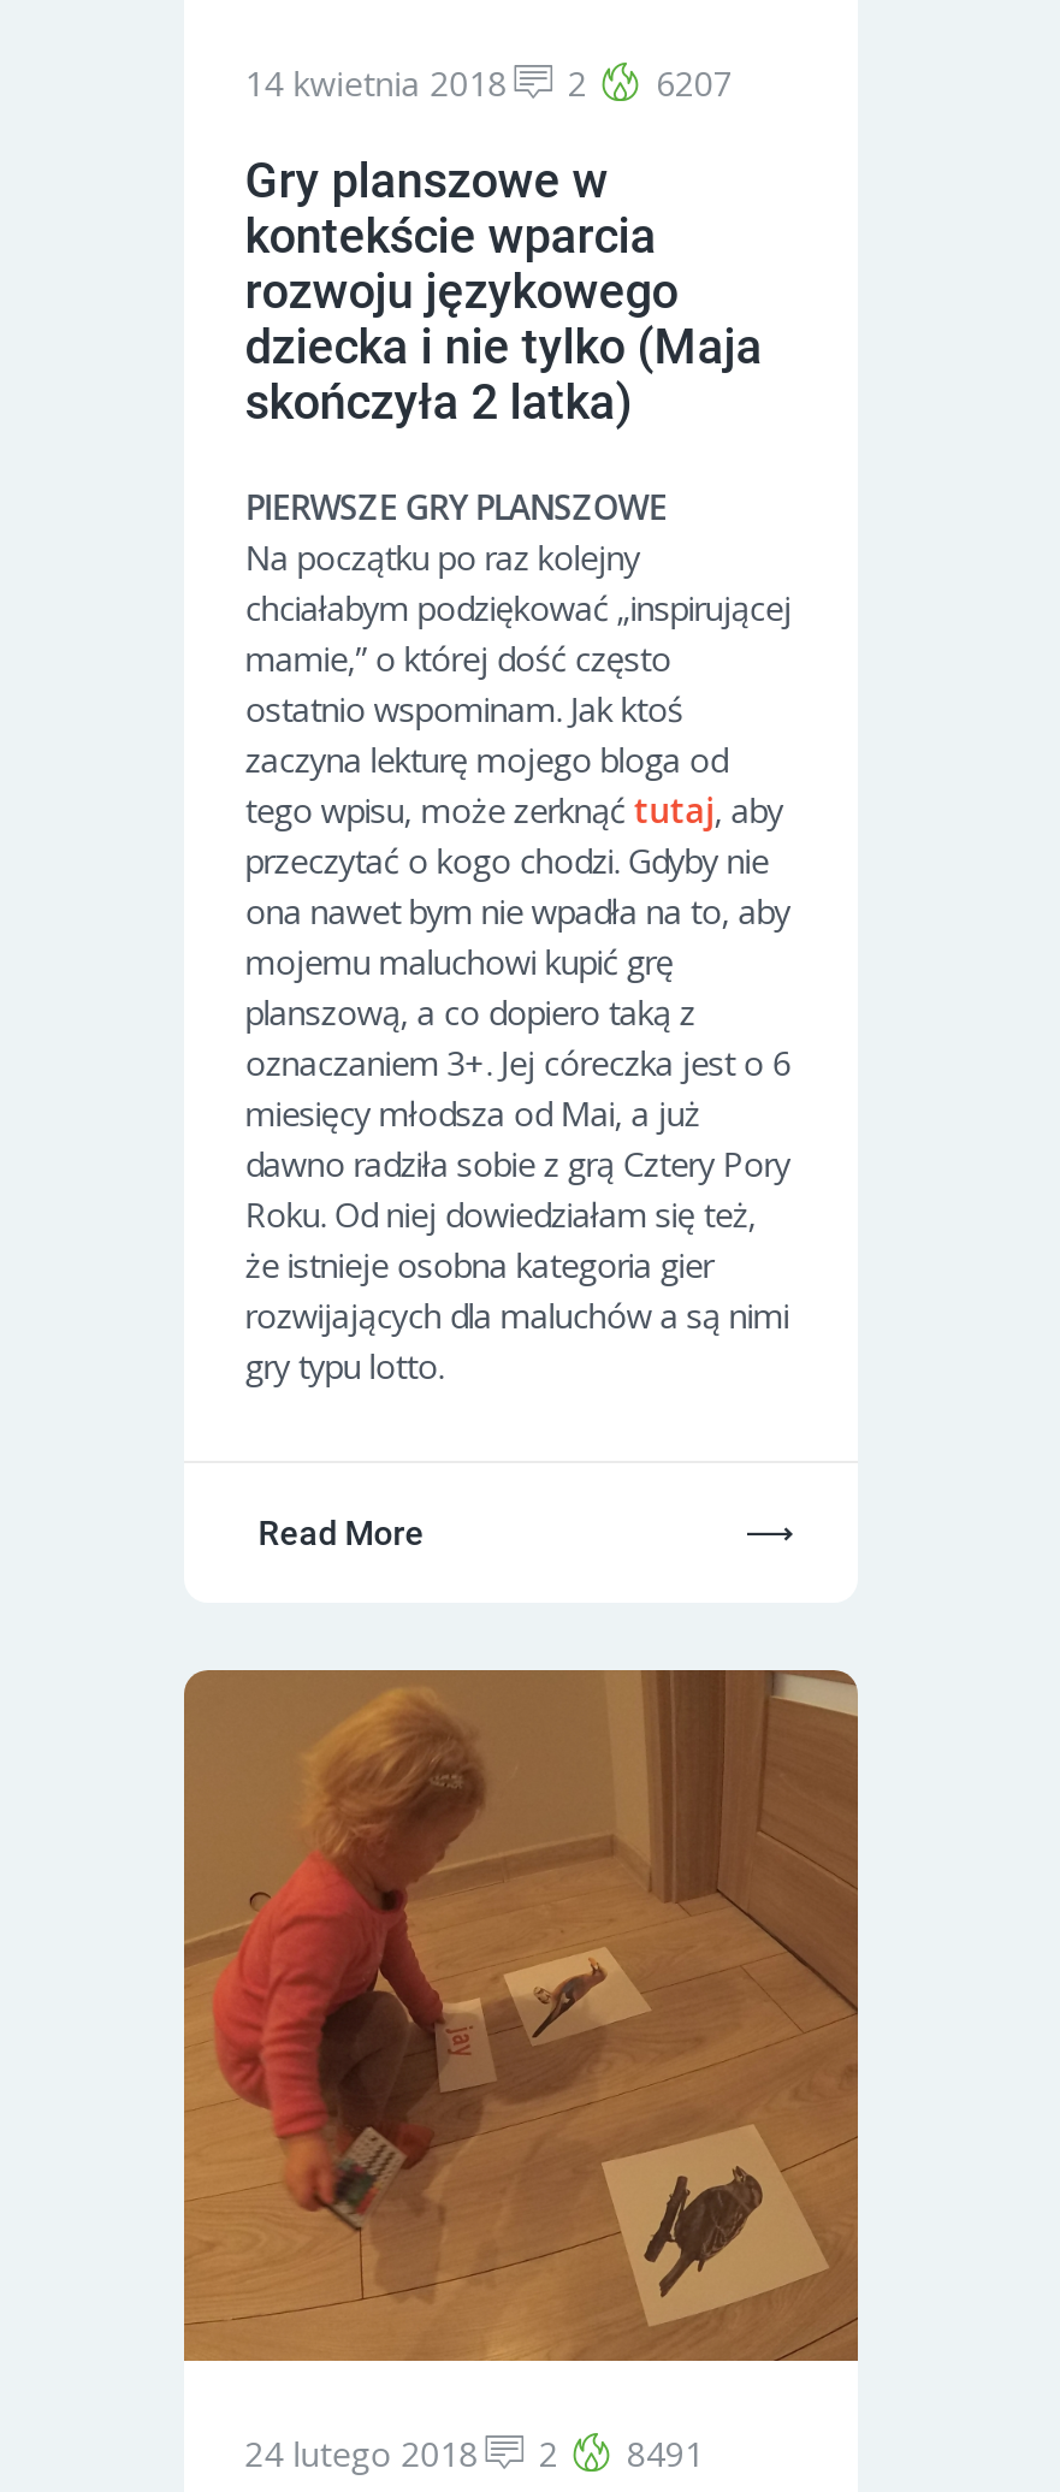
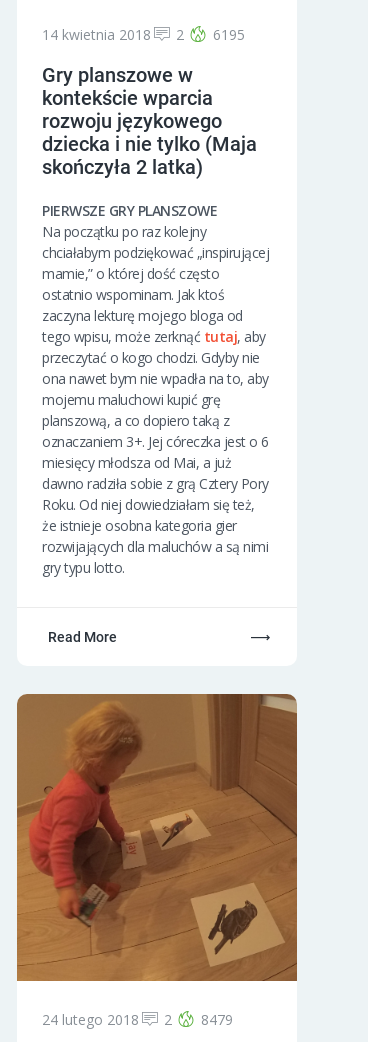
[245,60,733,106] 14 kwietnia 2018 2 6207 -> [42,25,245,44] 14 kwietnia 2018 2 6195
[245,2430,704,2476] 24 lutego 2018 2 8491 -> [42,1010,233,1029] 24 lutego 2018 2 8479

